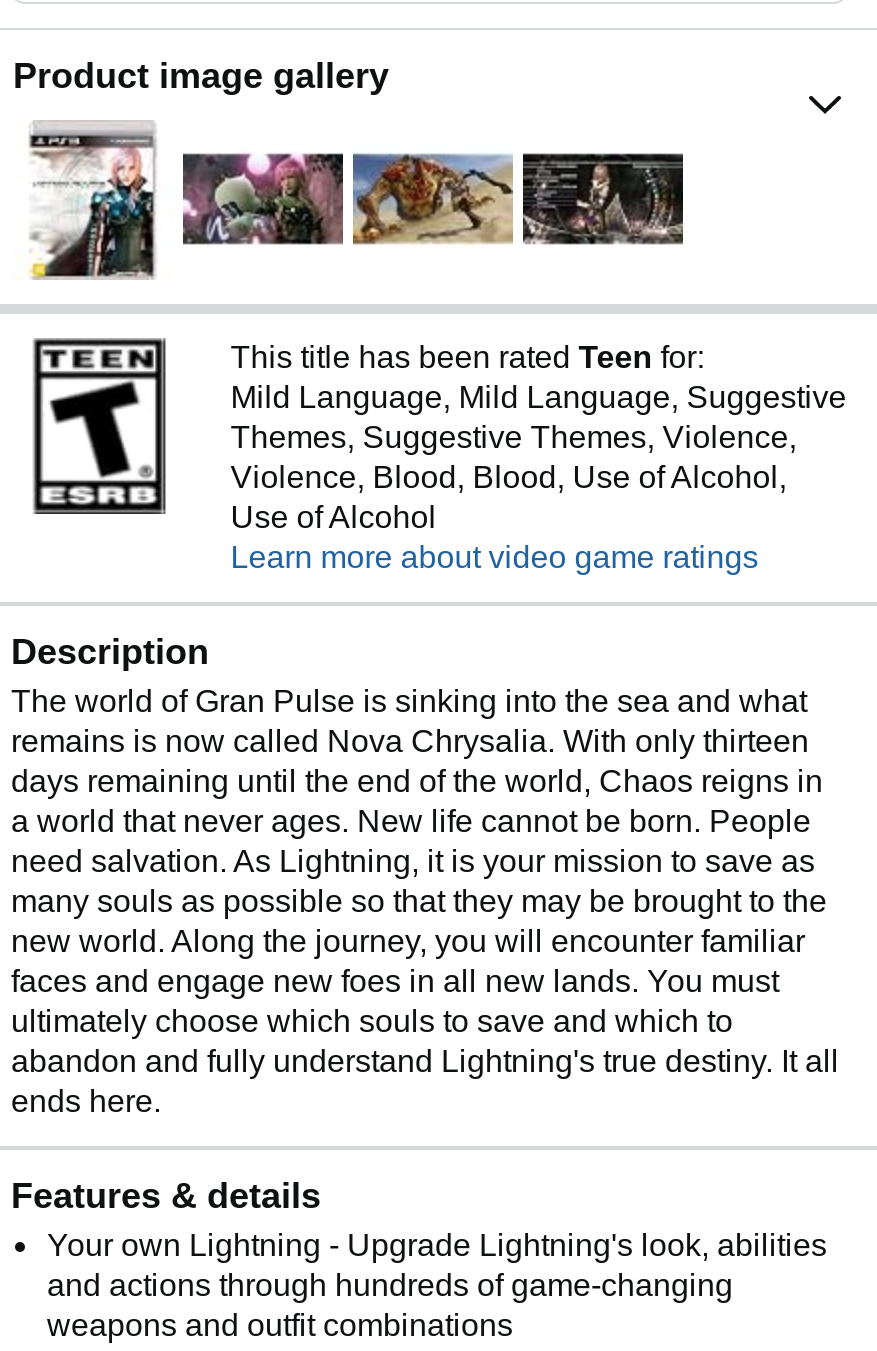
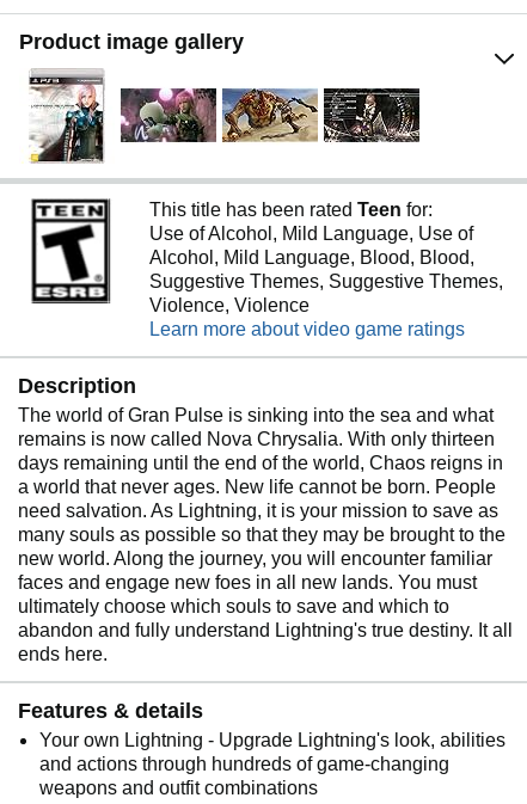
[230,379,846,533] Mild Language, Mild Language, Suggestive | Themes, Suggestive Themes, Violence, | Violence, Blood, Blood, Use of Alcohol, | Use of Alcohol -> [149,223,503,315] Use of Alcohol, Mild Language, Use of | Alcohol, Mild Language, Blood, Blood, | Suggestive Themes, Suggestive Themes, | Violence, Violence

